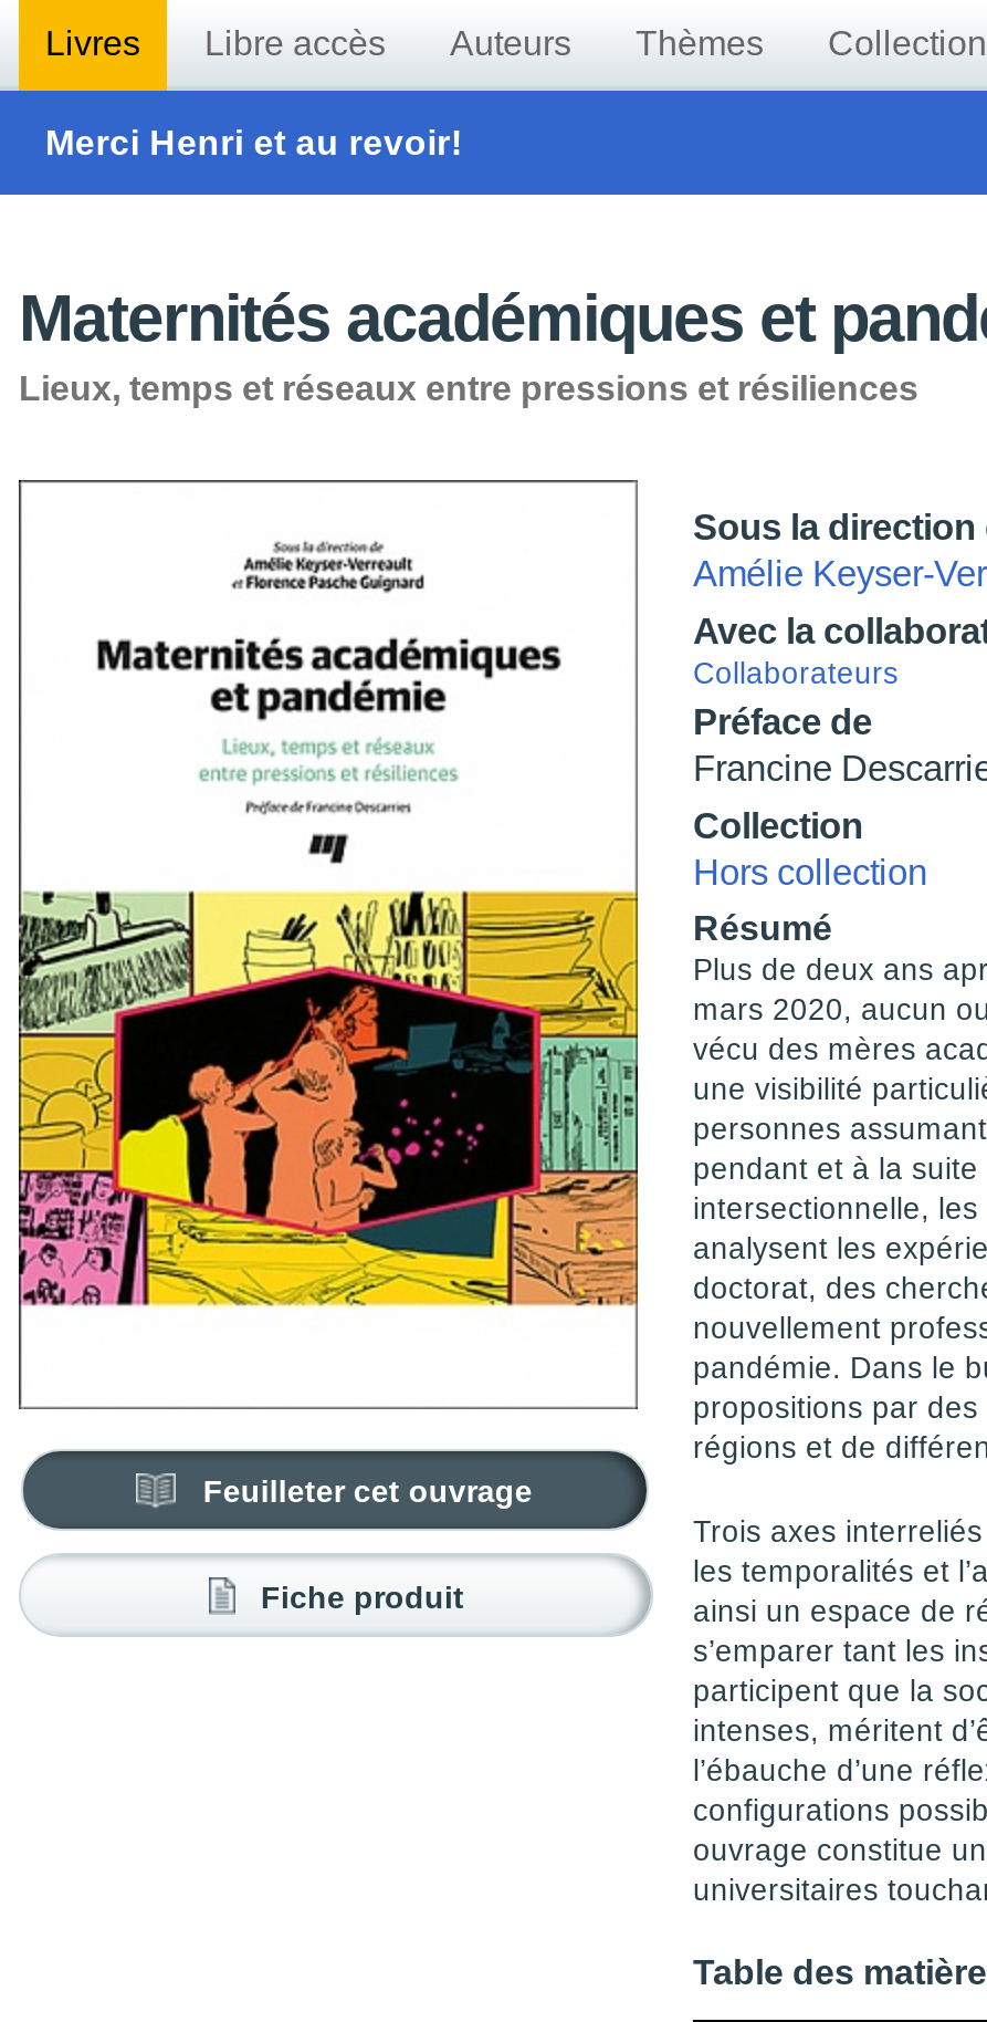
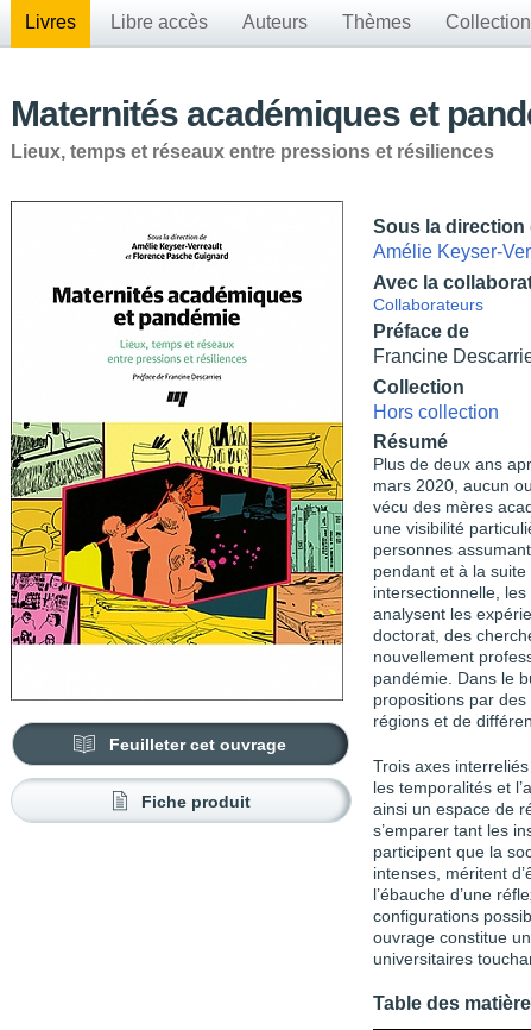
[45,124,463,161] Merci Henri et au revoir! -> none

